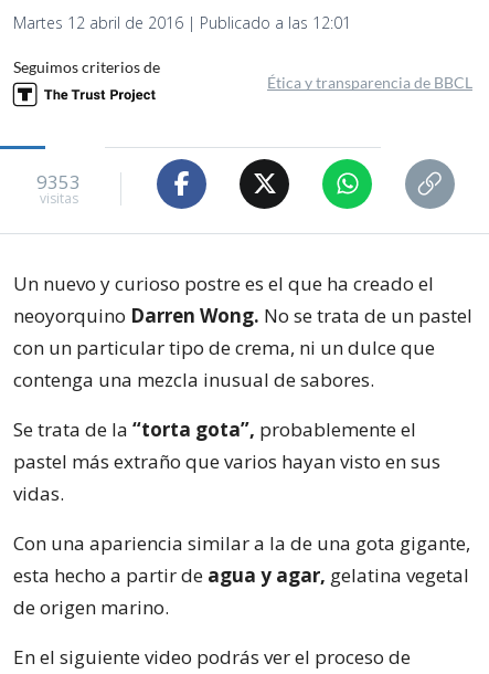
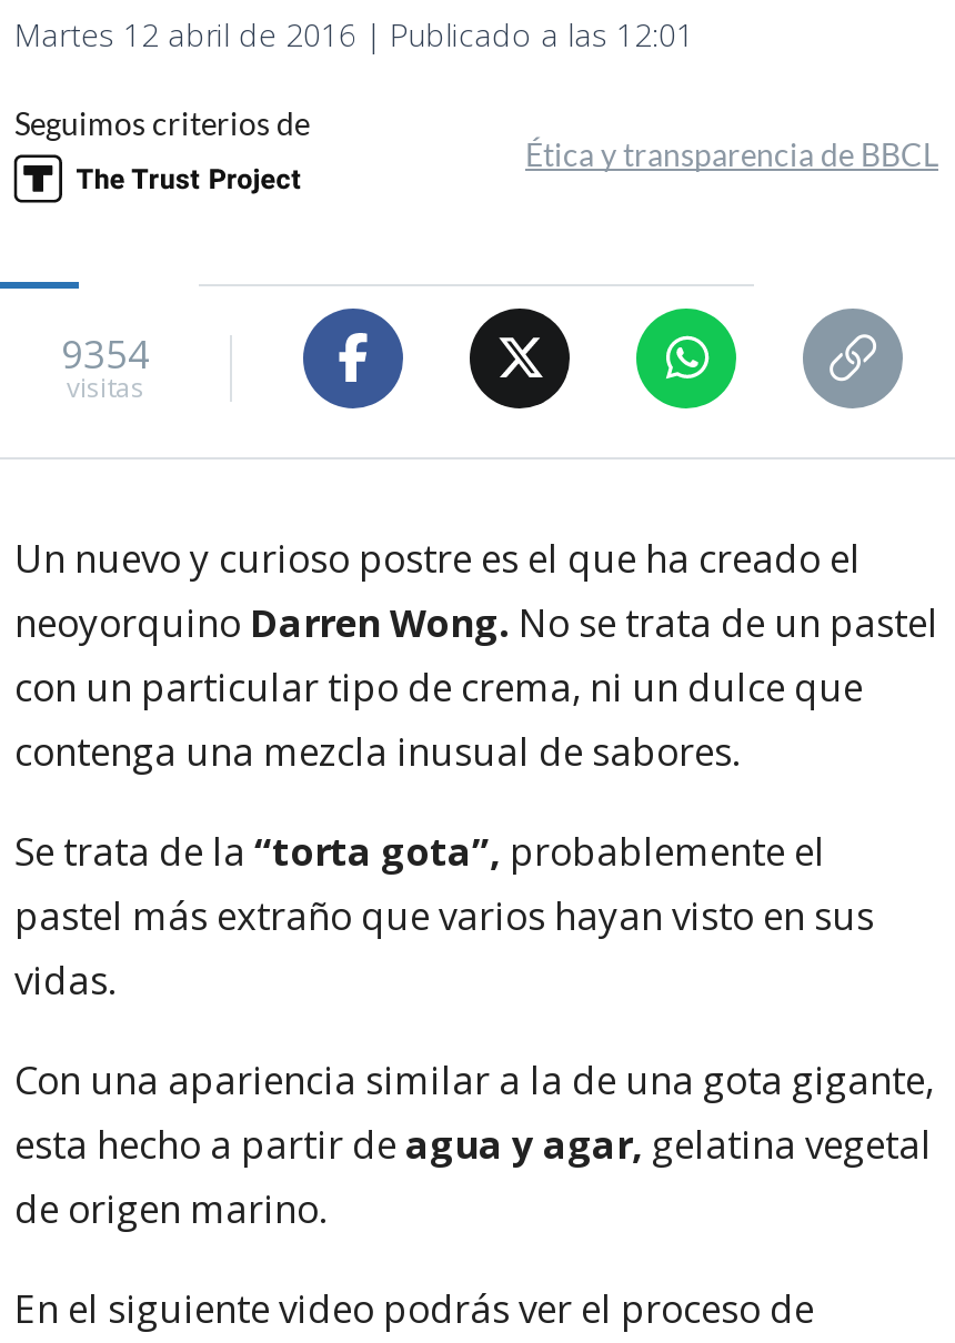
[36,169,81,195] 9353 -> [61,329,150,380] 9354

